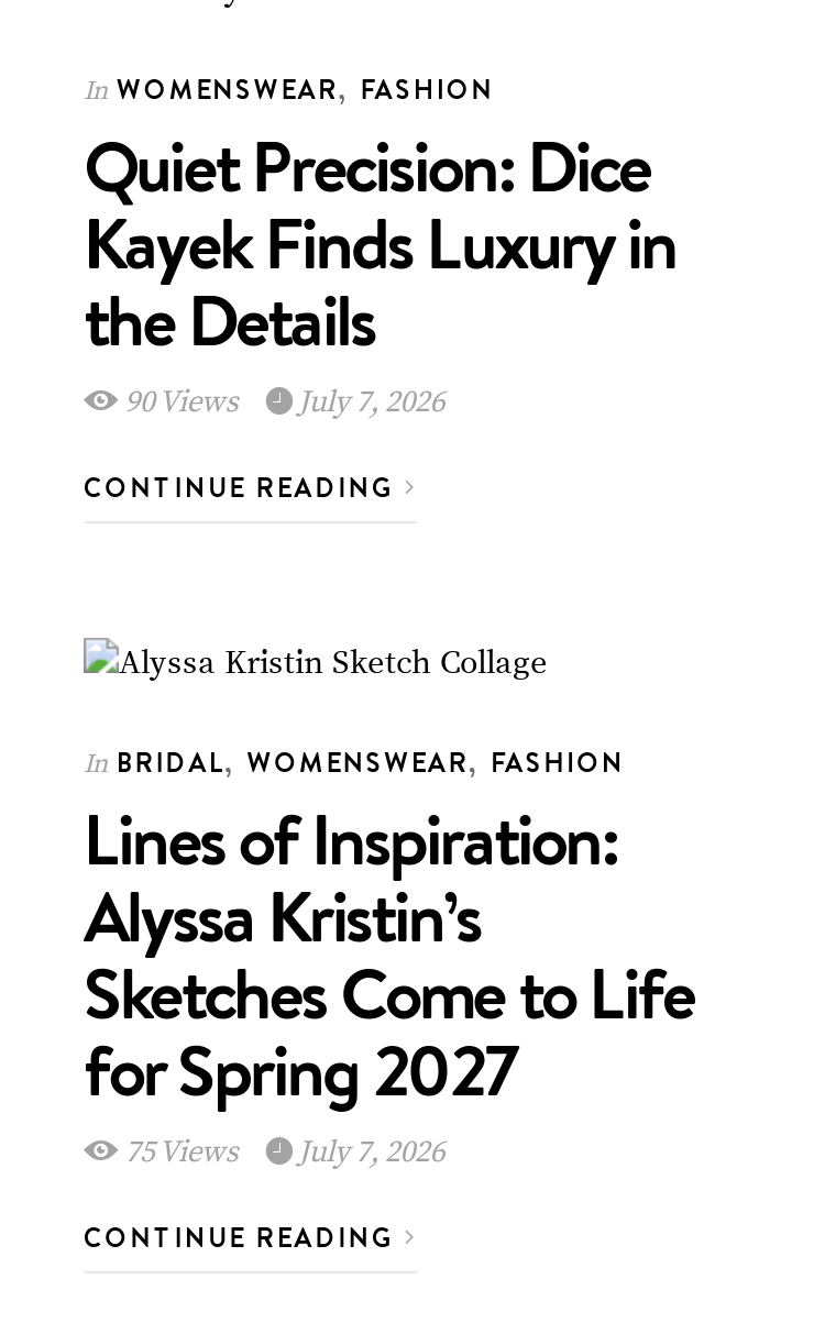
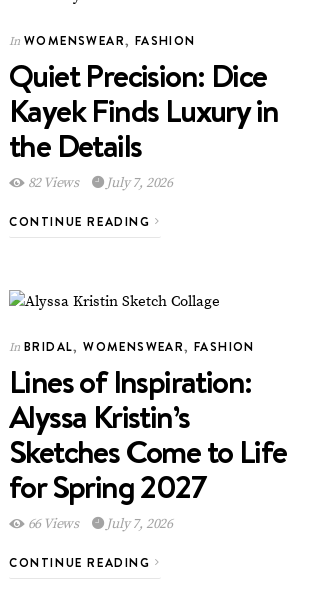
[118,384,444,423] 90 Views July 7, 2026 -> [25,174,173,192] 82 Views July 7, 2026
[118,1134,444,1173] 75 Views July 7, 2026 -> [25,515,173,533] 66 Views July 7, 2026

